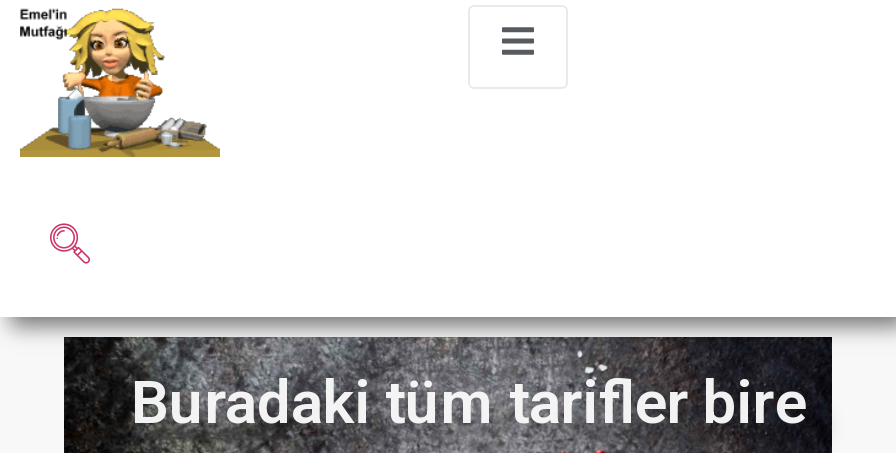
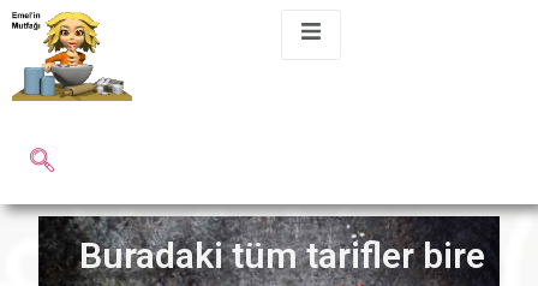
[36,13,164,147] [image] -> [20,13,121,96] [image]

